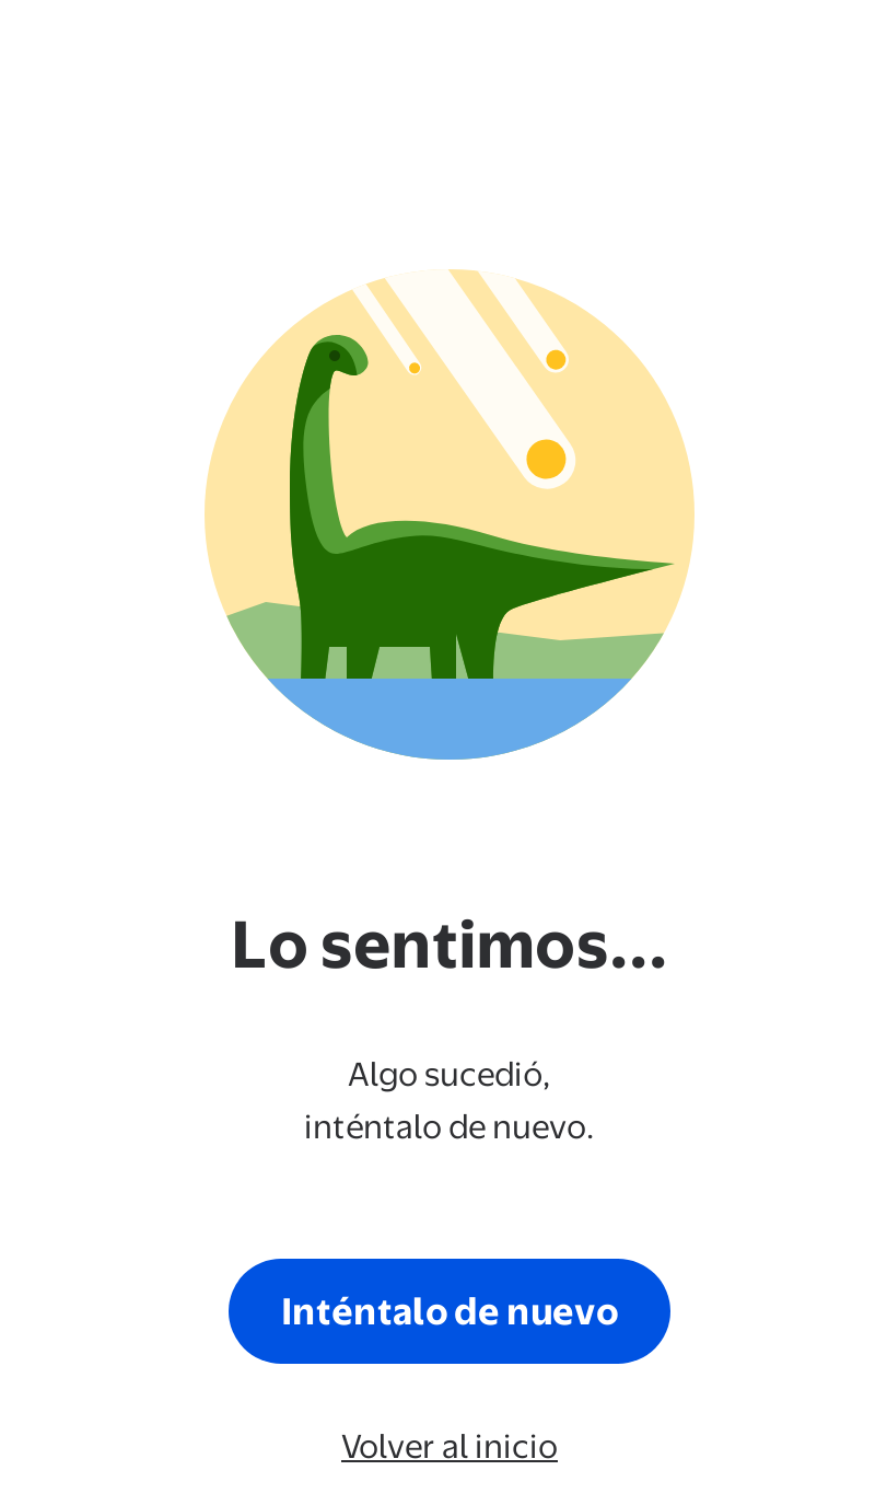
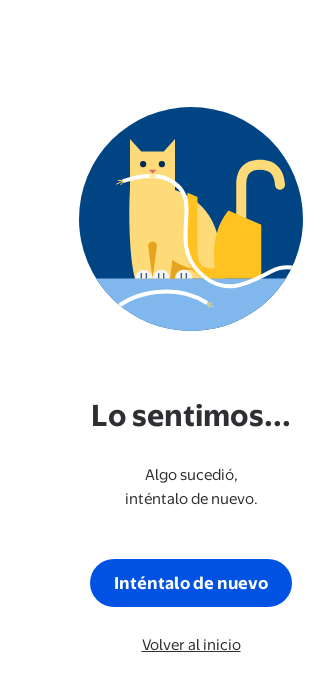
[205,269,695,709] [image] -> [78,106,304,309] [image]

